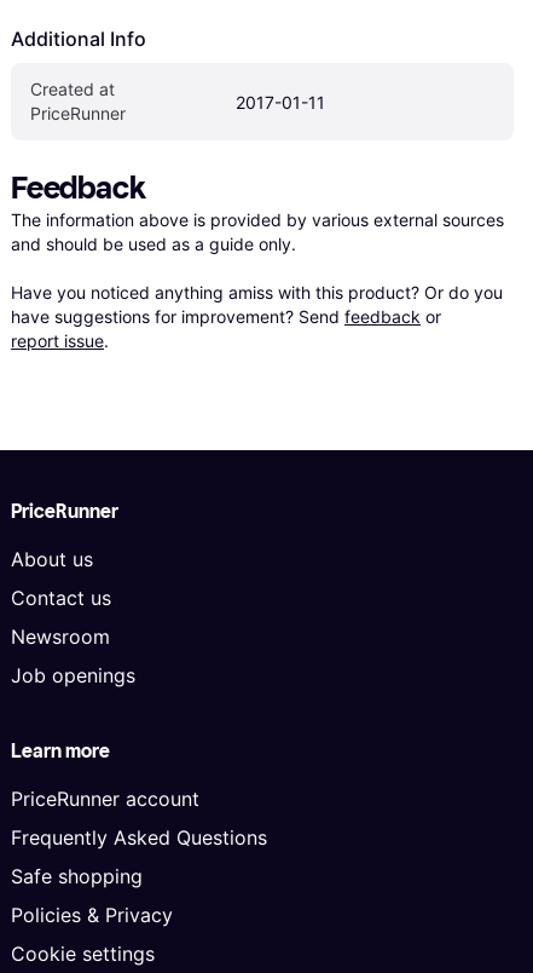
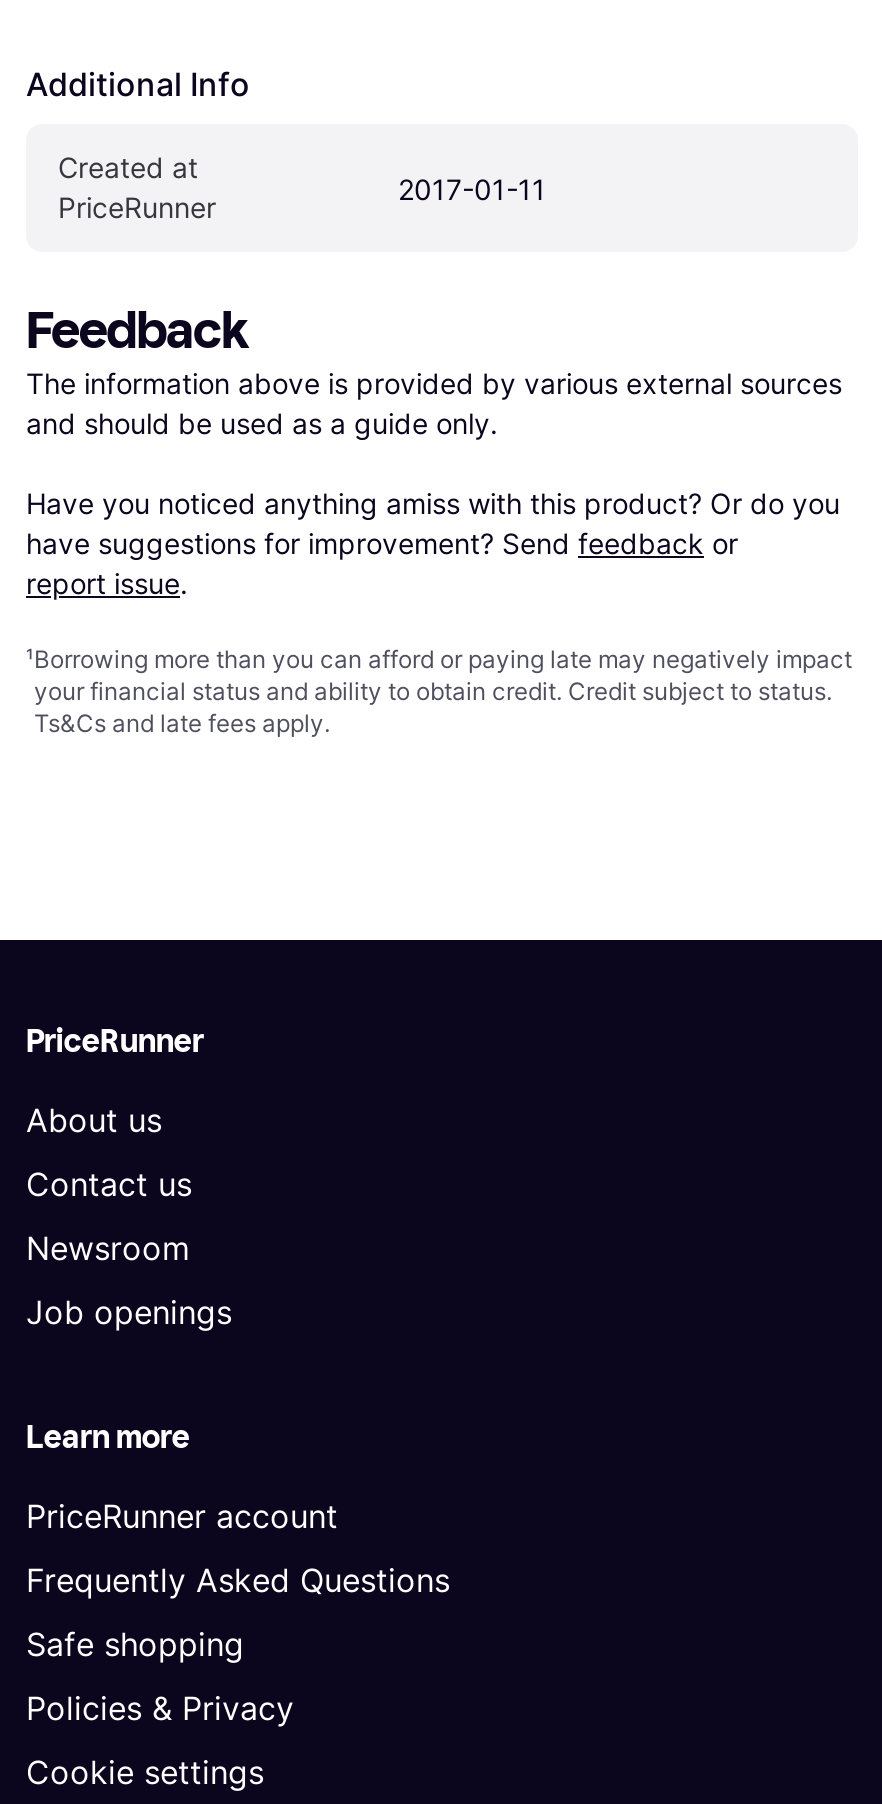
none -> [26,643,852,737] ¹Borrowing more than you can afford or paying late may negatively impact | your financial status and ability to obtain credit. Credit subject to status. | Ts&Cs and late fees apply.

